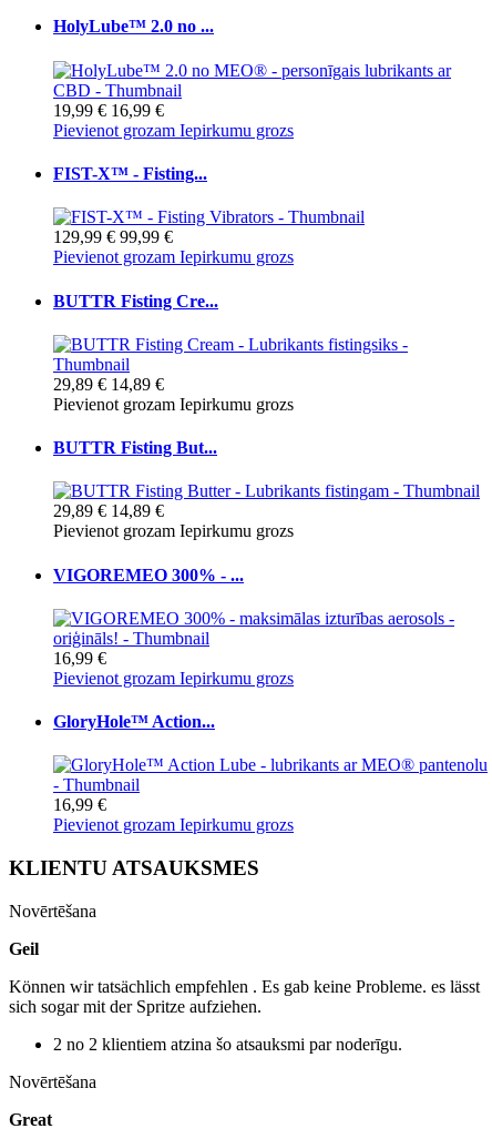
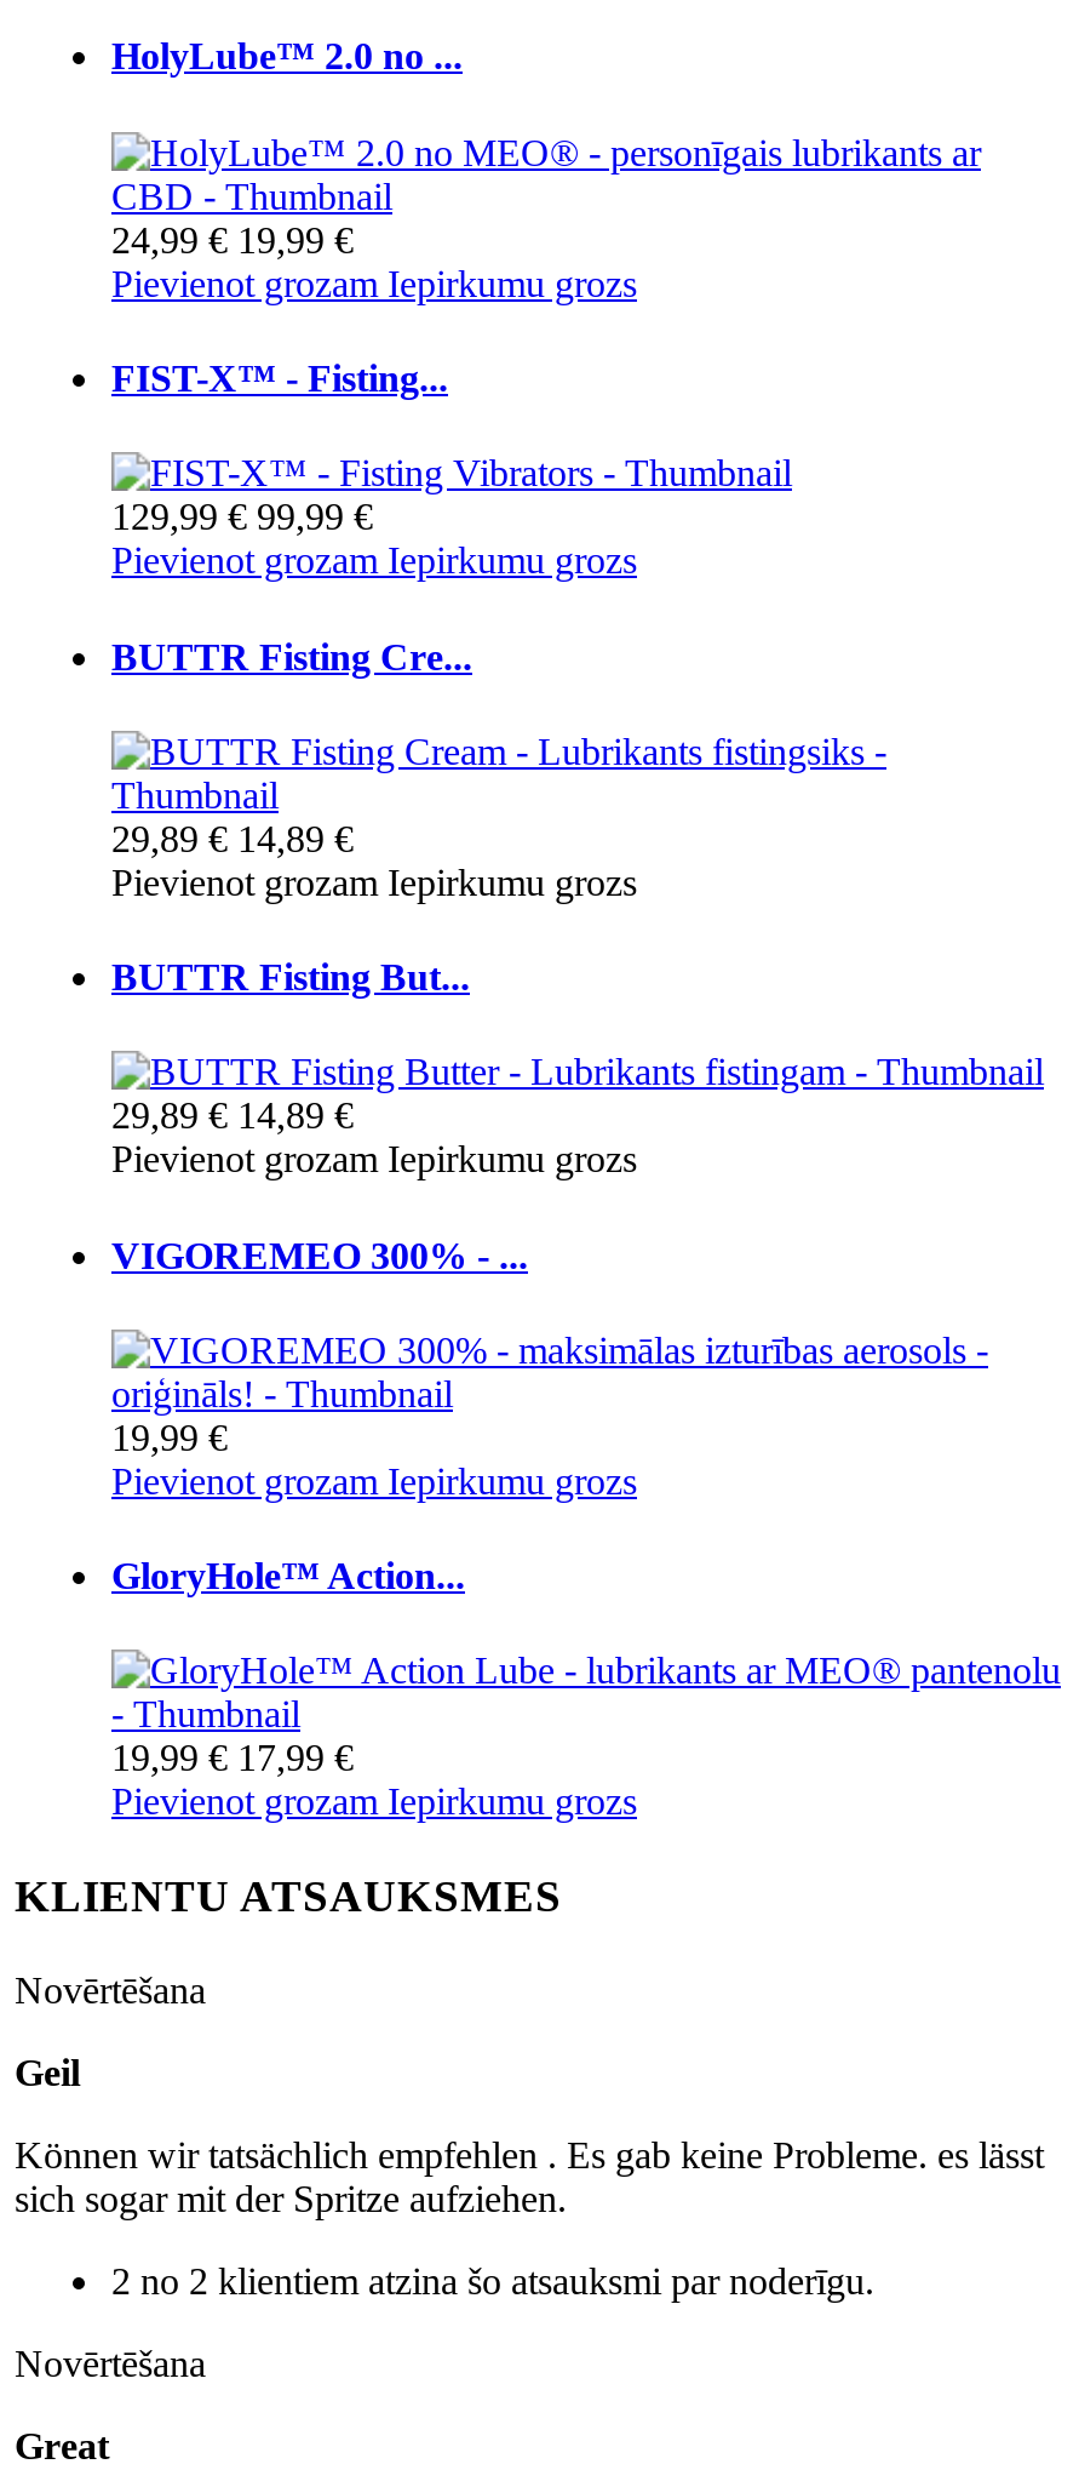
[53,101,164,120] 19,99 €16,99 € -> [111,219,354,260] 24,99 €19,99 €
[53,649,106,668] 16,99 € -> [111,1417,228,1458] 19,99 €
[53,796,106,814] 16,99 € -> [111,1738,354,1779] 19,99 €17,99 €

